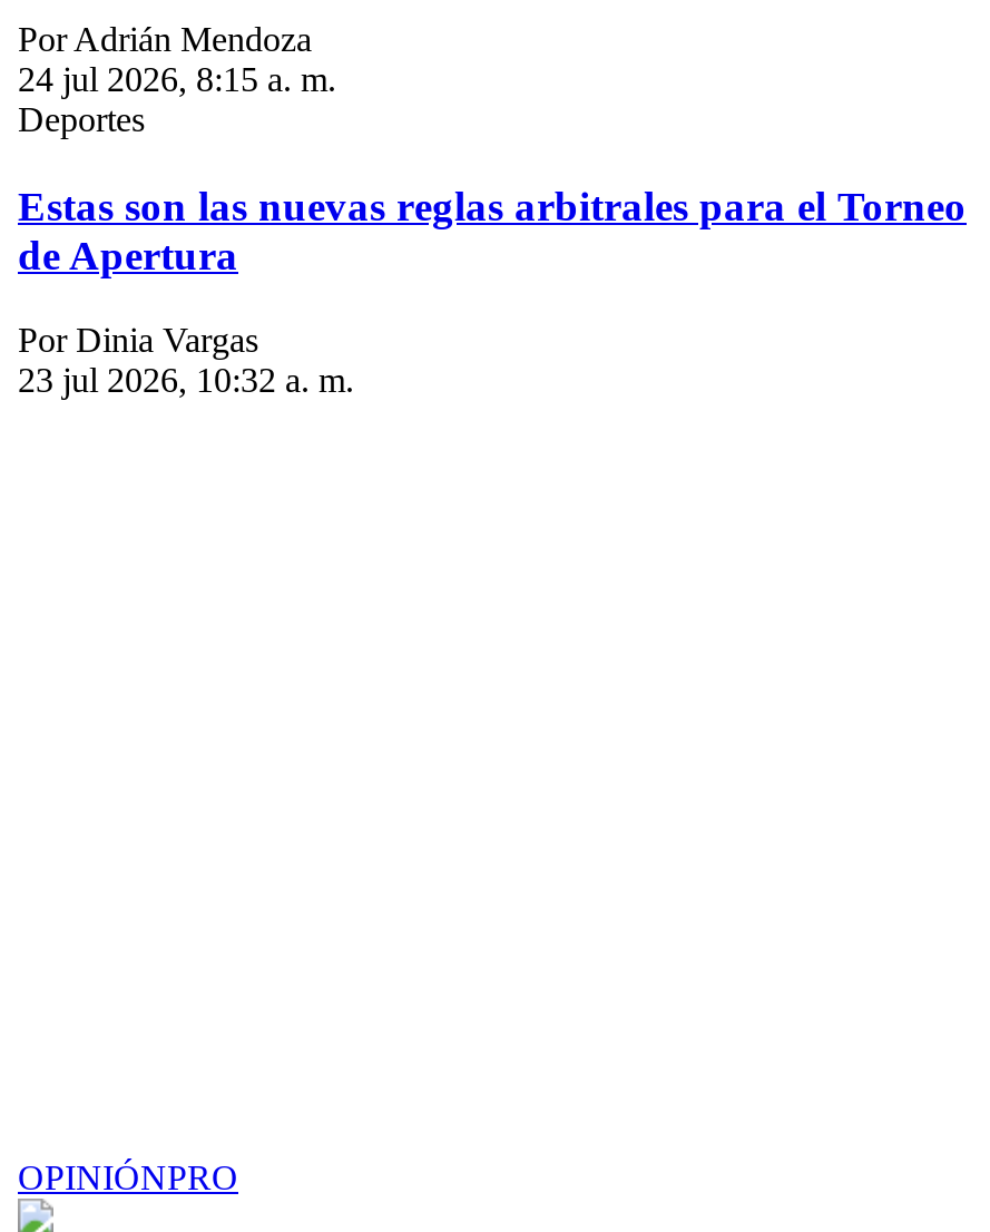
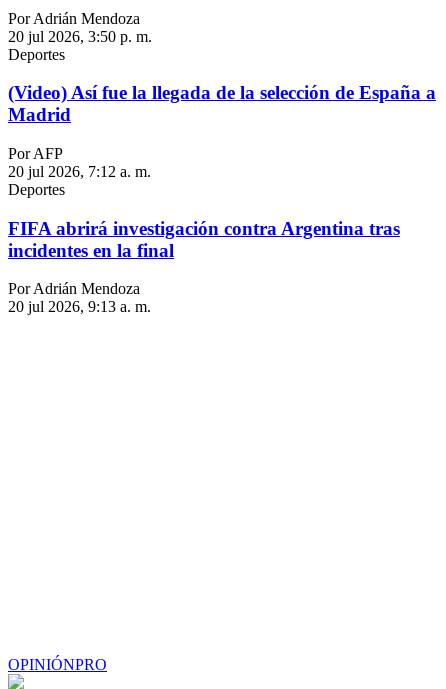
[18,60,336,98] 24 jul 2026, 8:15 a. m. -> [8,28,152,45] 20 jul 2026, 3:50 p. m.
[18,182,967,400] Estas son las nuevas reglas arbitrales para el Torneo | de Apertura | Por Dinia Vargas | 23 jul 2026, 10:32 a. m. -> [8,82,436,315] (Video) Así fue la llegada de la selección de España a | Madrid | Por AFP | 20 jul 2026, 7:12 a. m. | Deportes | FIFA abrirá investigación contra Argentina tras | incidentes en la final | Por Adrián Mendoza | 20 jul 2026, 9:13 a. m.

